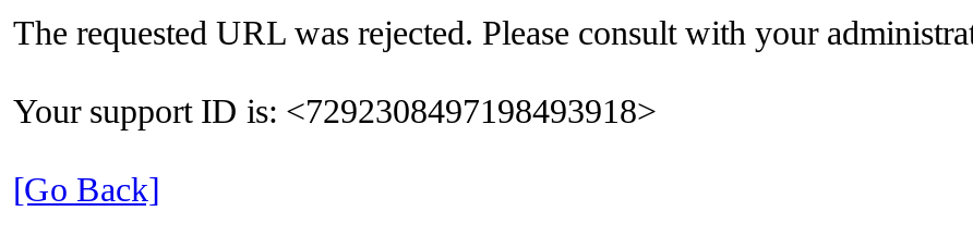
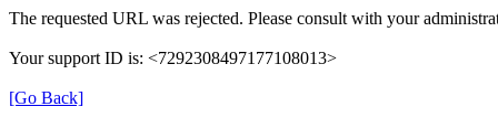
[13,92,657,129] Your support ID is: <7292308497198493918> -> [9,49,337,67] Your support ID is: <7292308497177108013>

